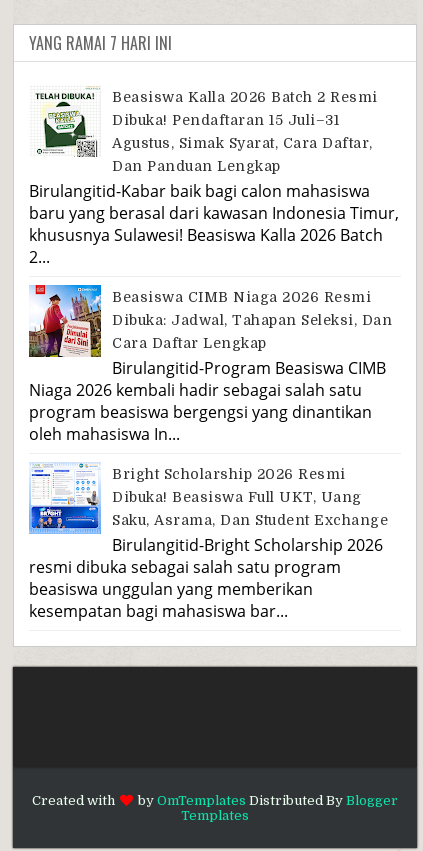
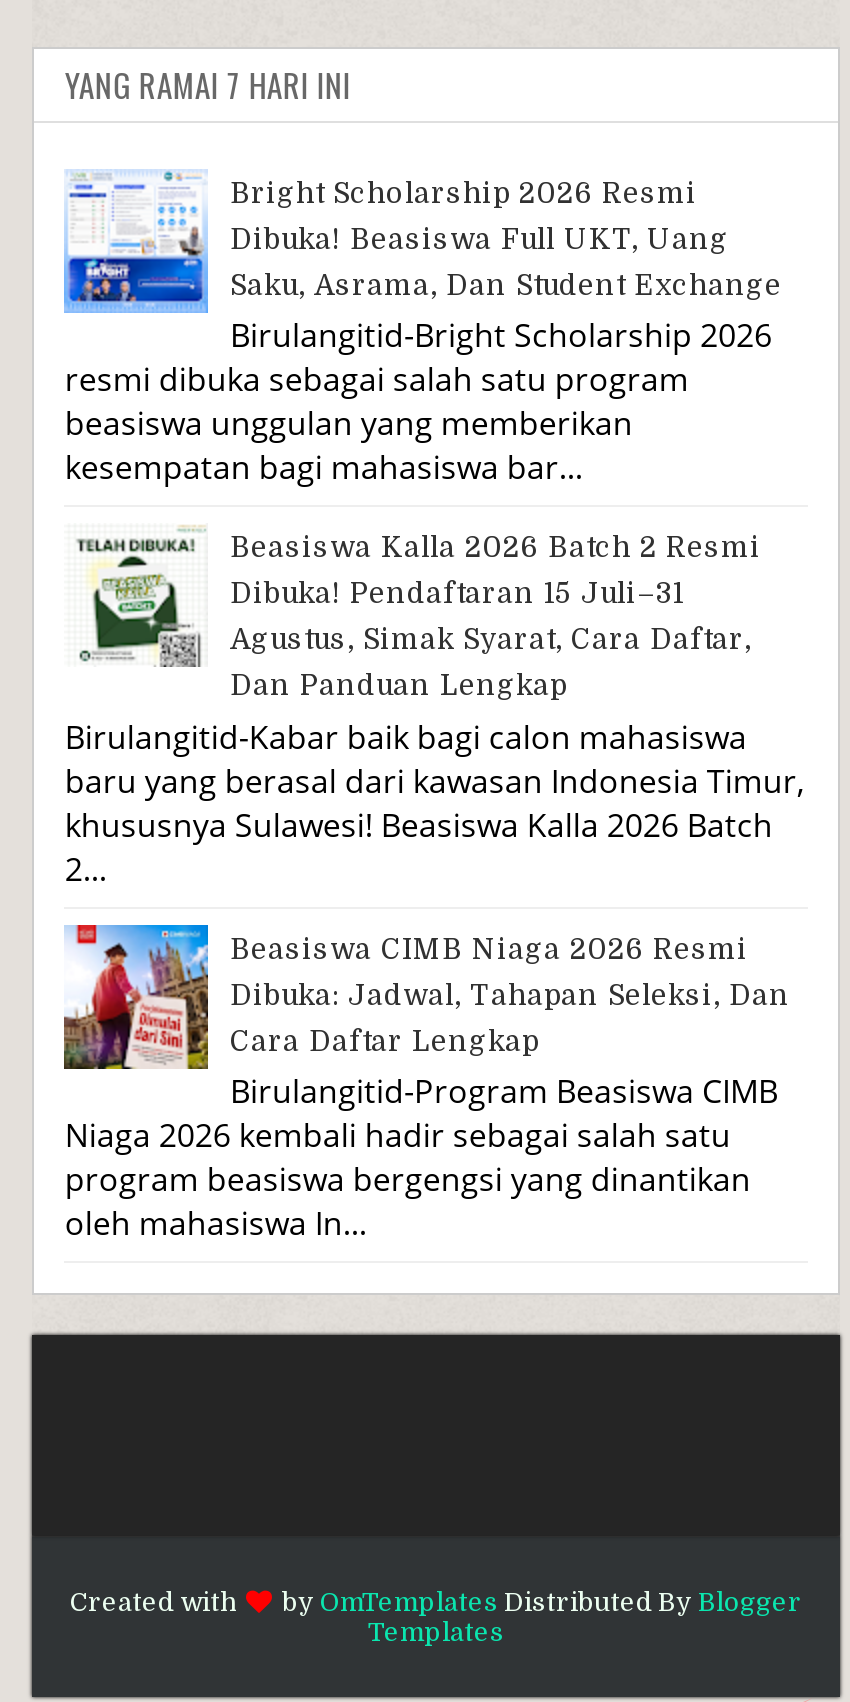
moved [29,85,399,445] -> [65,524,805,1245]: [image] | Beasiswa Kalla 2026 Batch 2 Resmi | Dibuka! Pendaftaran 15 Juli–31 | ... | program beasiswa bergengsi yang dinantikan | oleh mahasiswa In...
moved [28,462,388,622] -> [62,170,782,490]: [image] | Bright Scholarship 2026 Resmi | Dibuka! Beasiswa Full UKT, Uang | Saku, Asrama, Dan Student Exchange | Birulangitid-Bright Scholarship 2026 | resmi dibuka sebagai salah satu program | beasiswa unggulan yang memberikan | kesempatan bagi mahasiswa bar...

